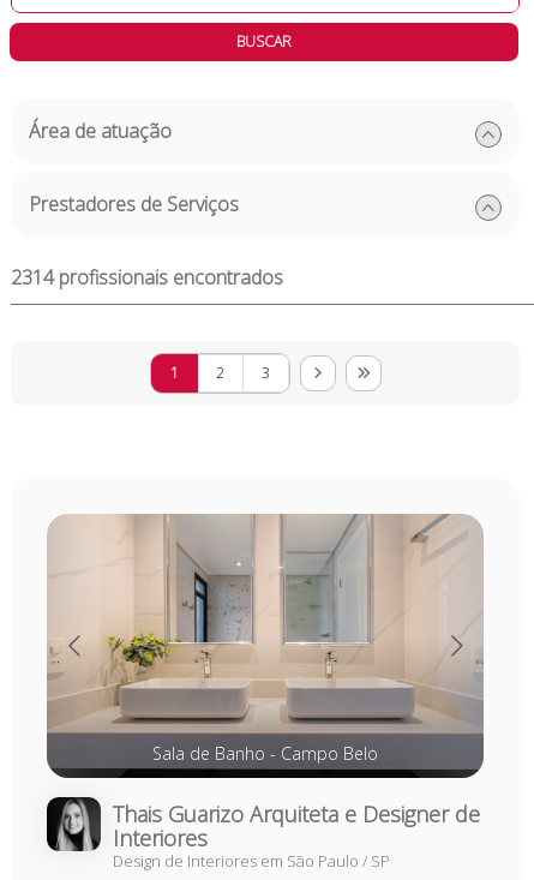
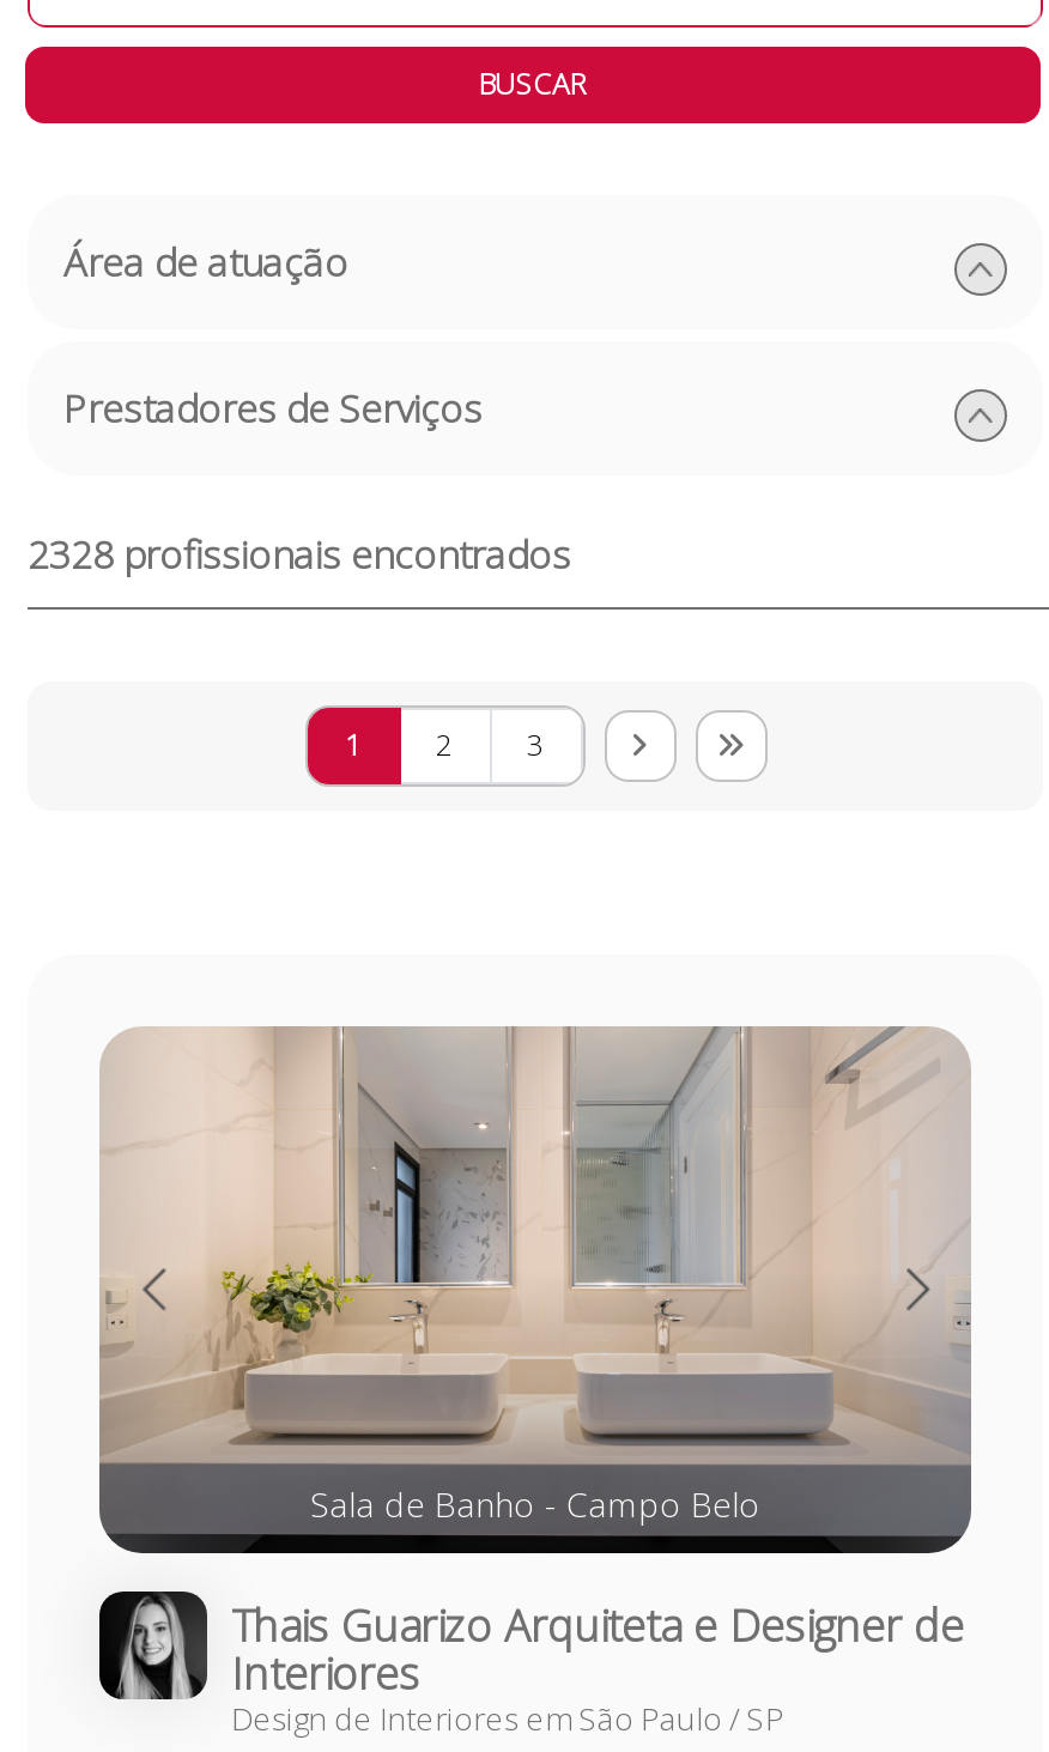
[11,264,283,290] 2314 profissionais encontrados -> [28,528,571,581] 2328 profissionais encontrados

